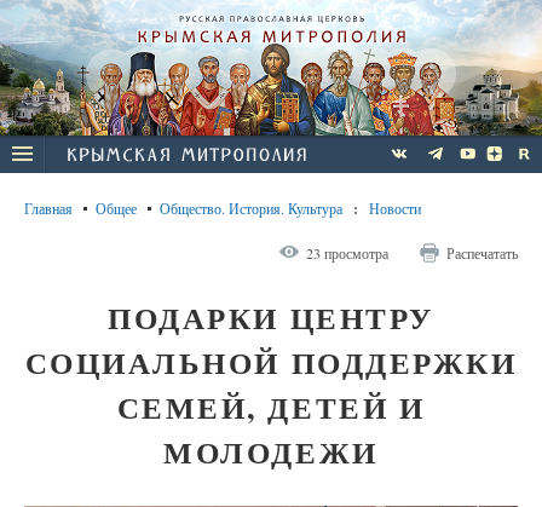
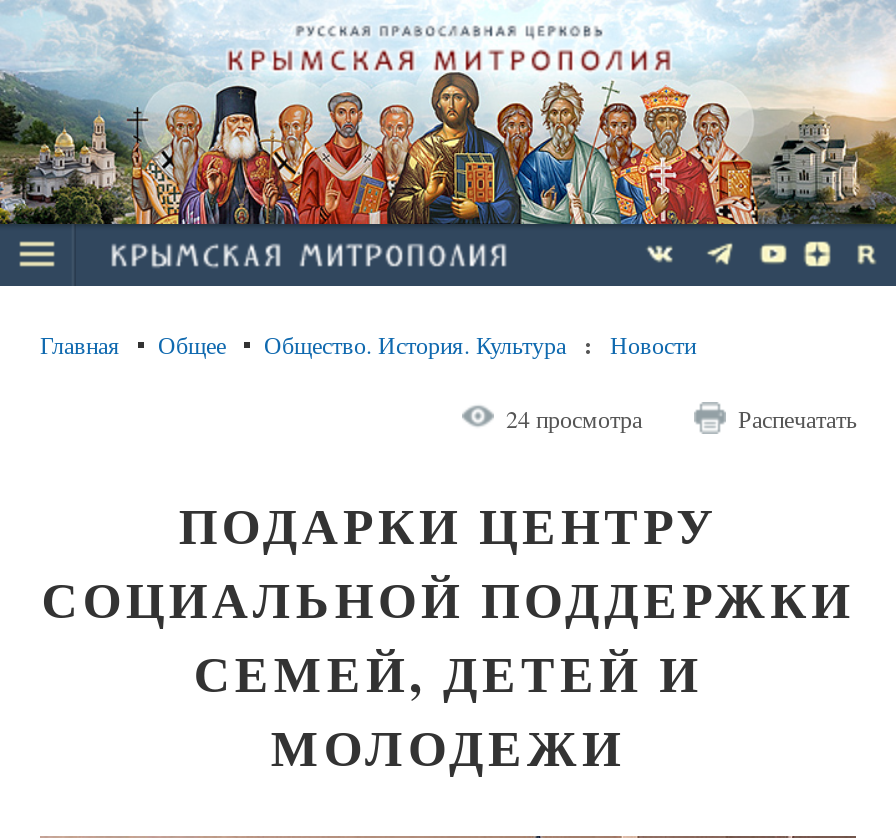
[306,243,388,263] 23 просмотра -> [506,402,642,434] 24 просмотра

